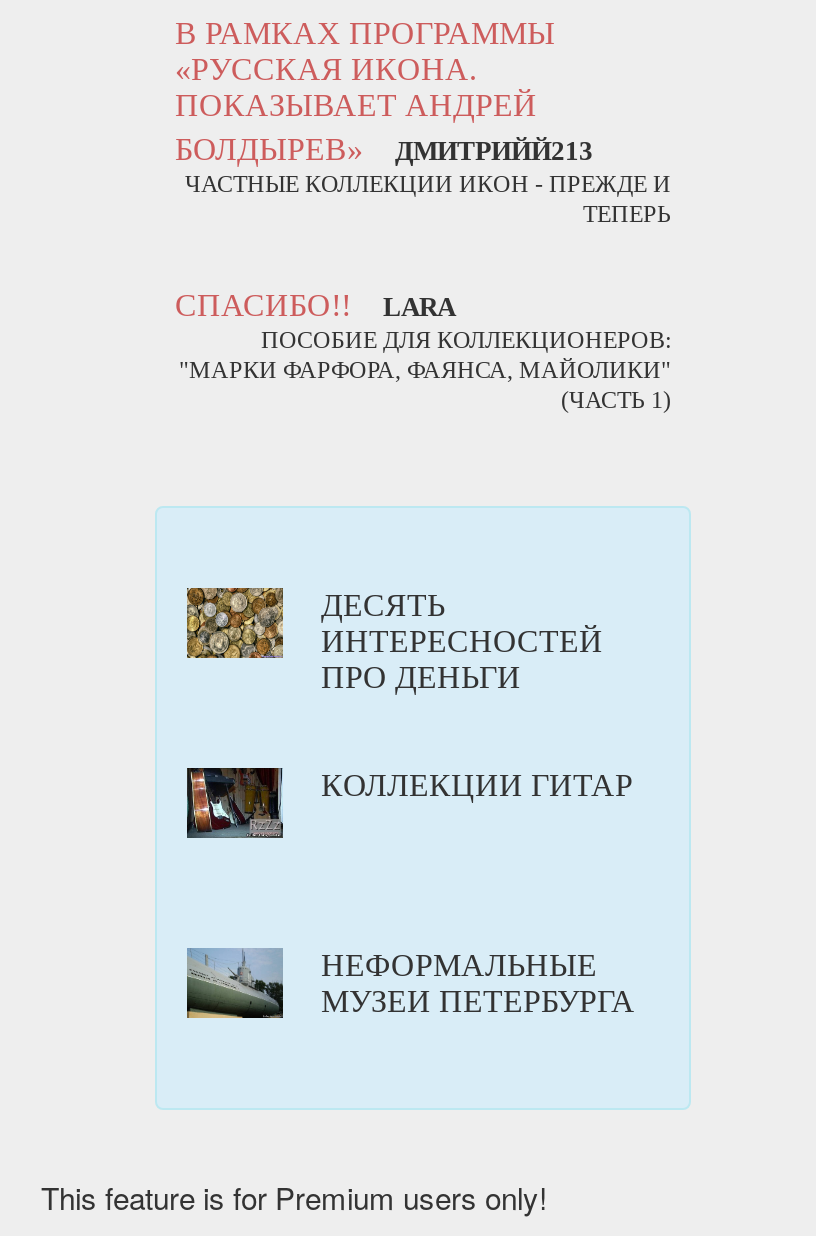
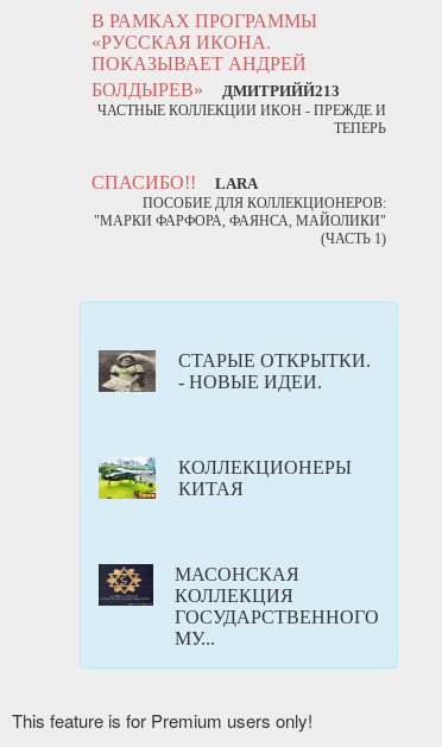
[185,588,603,694] [image] | ДЕСЯТЬ | ИНТЕРЕСНОСТЕЙ | ПРО ДЕНЬГИ -> [99,349,371,393] [image] | СТАРЫЕ ОТКРЫТКИ. | - НОВЫЕ ИДЕИ.
[185,766,633,840] [image] | КОЛЛЕКЦИИ ГИТАР -> [97,457,352,500] [image] | КОЛЛЕКЦИОНЕРЫ | КИТАЯ
[185,948,635,1020] [image] | НЕФОРМАЛЬНЫЕ | МУЗЕИ ПЕТЕРБУРГА -> [99,563,379,648] [image] | МАСОНСКАЯ | КОЛЛЕКЦИЯ | ГОСУДАРСТВЕННОГО | МУ...

